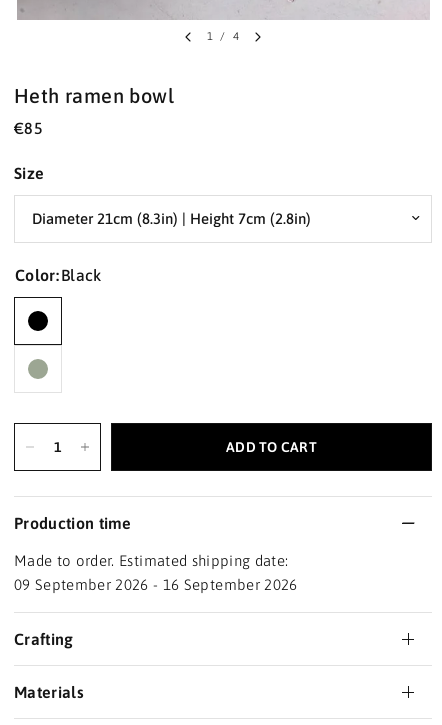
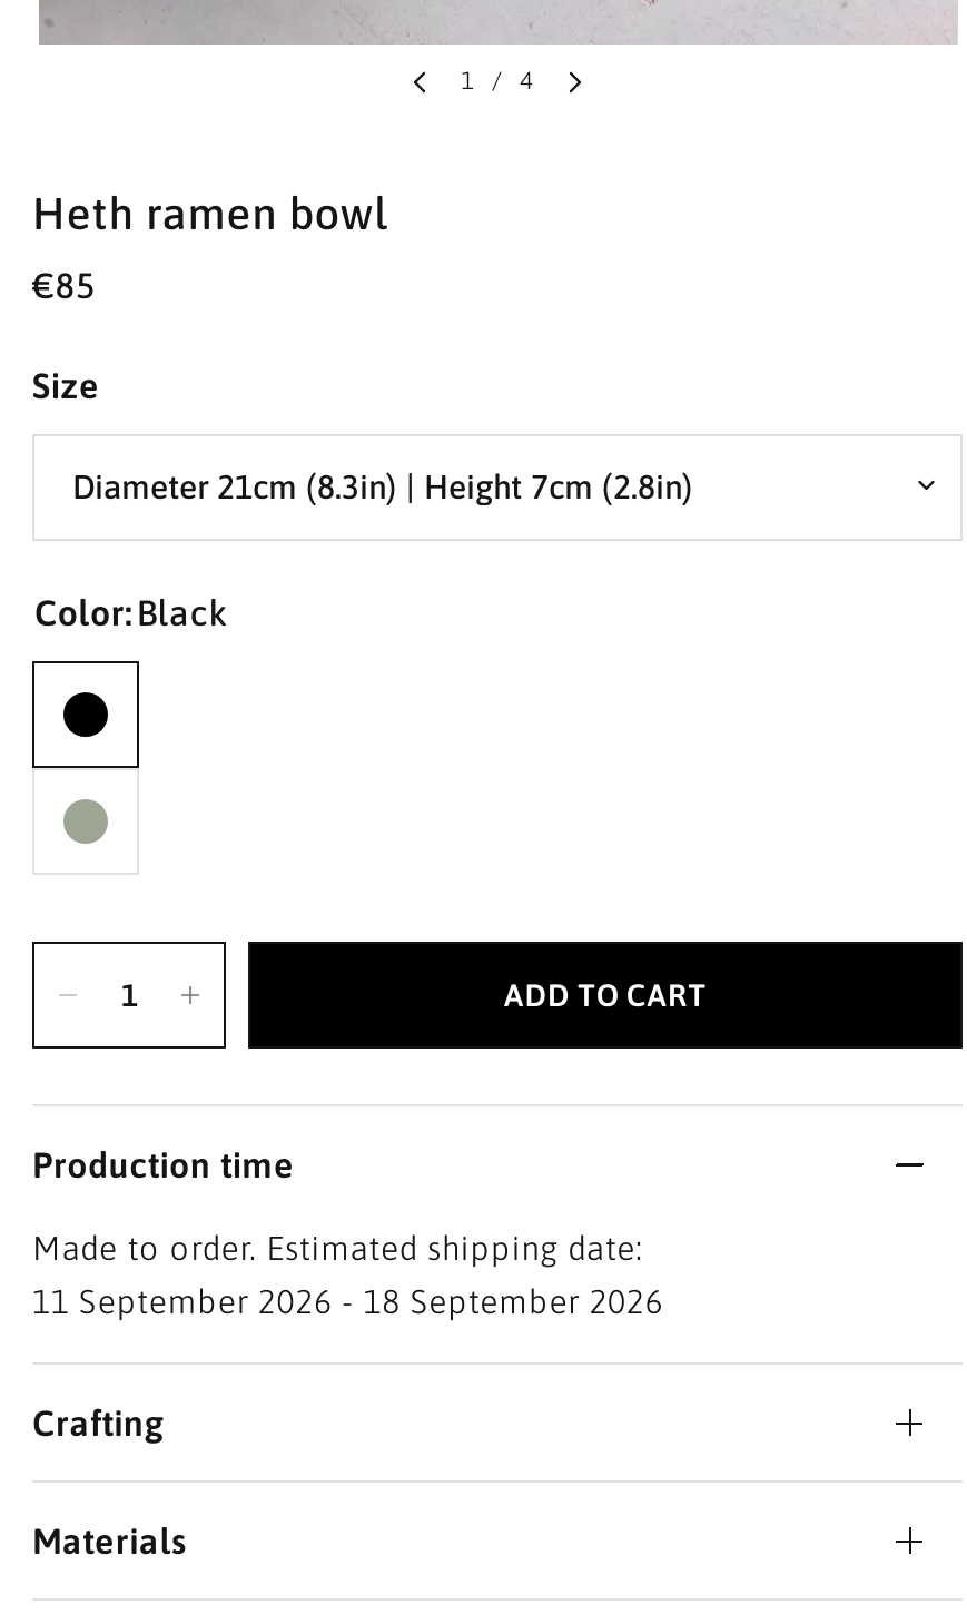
[14,575,298,592] 09 September 2026 - 16 September 2026 -> [32,1281,663,1319] 11 September 2026 - 18 September 2026

